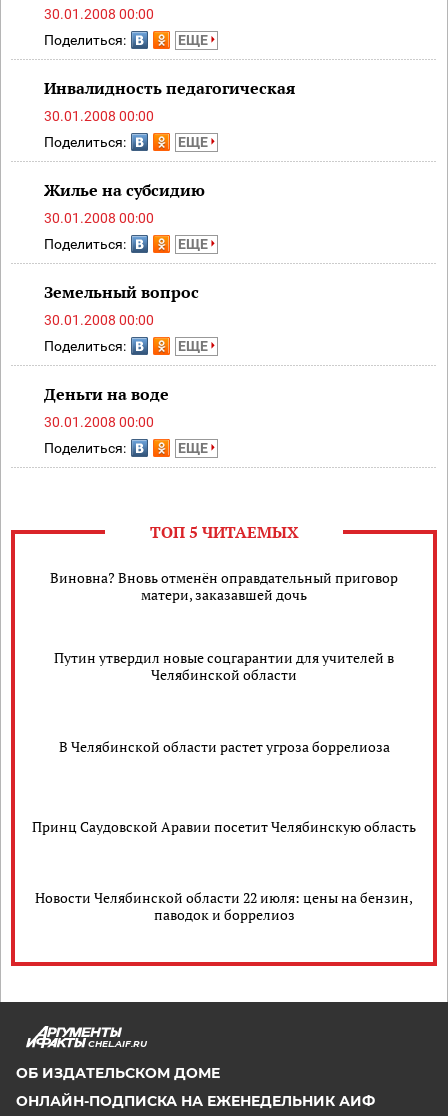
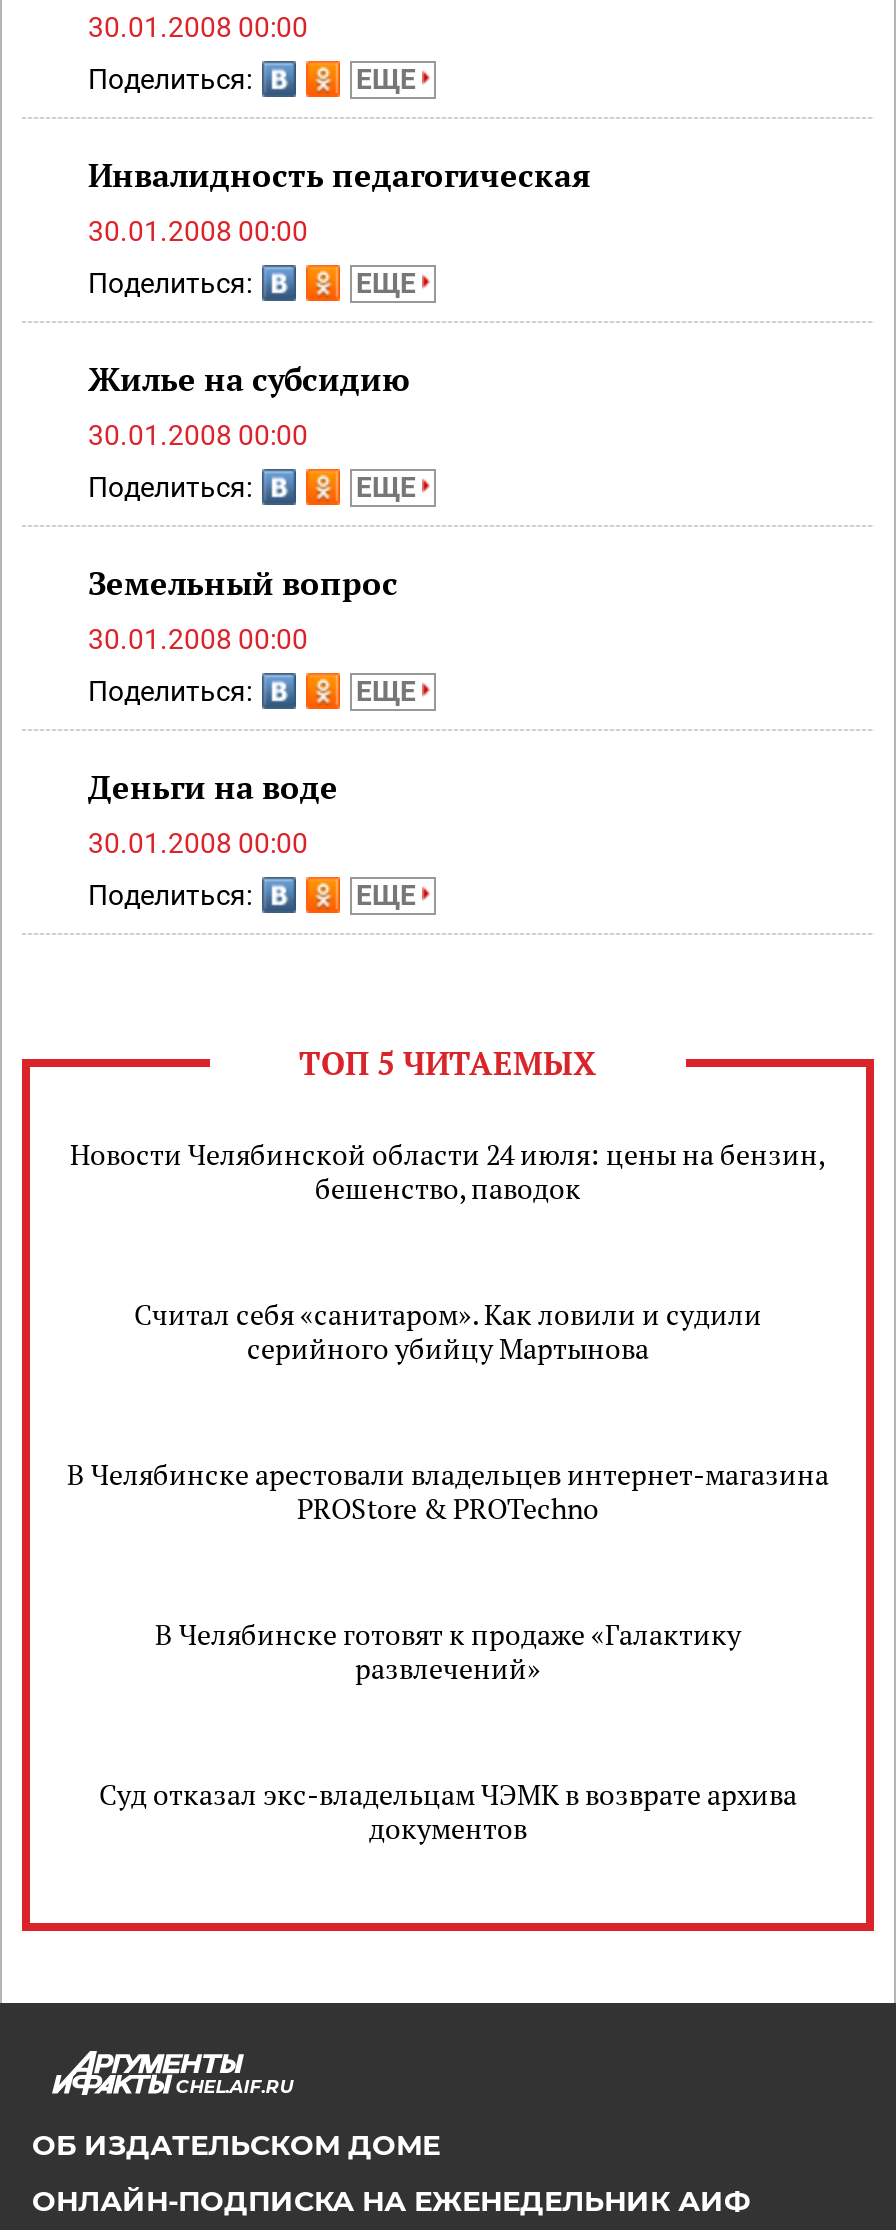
[50,568,398,604] Виновна? Вновь отменён оправдательный приговор | матери, заказавшей дочь -> [70,1135,826,1207] Новости Челябинской области 24 июля: цены на бензин, | бешенство, паводок
[54,648,394,684] Путин утвердил новые соцгарантии для учителей в | Челябинской области -> [134,1295,762,1367] Считал себя «санитаром». Как ловили и судили | серийного убийцу Мартынова
[58,736,389,755] В Челябинской области растет угроза боррелиоза -> [67,1455,829,1527] В Челябинске арестовали владельцев интернет-магазина | PROStore & PROTechno
[32,816,416,835] Принц Саудовской Аравии посетит Челябинскую область -> [155,1615,741,1687] В Челябинске готовят к продаже «Галактику | развлечений»
[35,888,413,924] Новости Челябинской области 22 июля: цены на бензин, | паводок и боррелиоз -> [99,1775,797,1847] Суд отказал экс-владельцам ЧЭМК в возврате архива | документов

